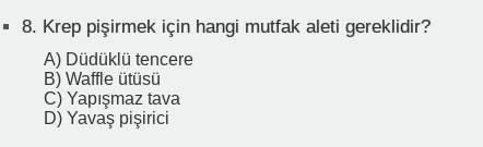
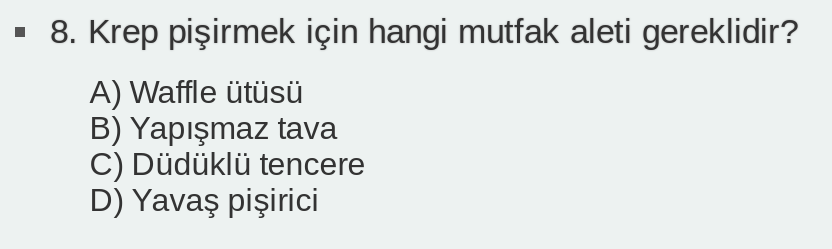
[44,50,194,68] A) Düdüklü tencere -> [90,74,304,108] A) Waffle ütüsü
[44,69,161,88] B) Waffle ütüsü -> [90,110,338,144] B) Yapışmaz tava
[44,89,181,107] C) Yapışmaz tava -> [90,146,366,180] C) Düdüklü tencere

